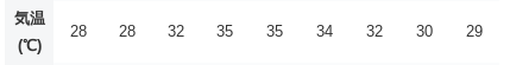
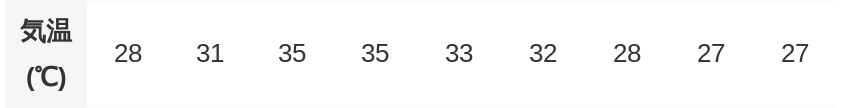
[118,22,184,40] 28 | 32 -> [196,38,224,68] 31
[316,22,333,40] 34 -> [445,38,473,68] 33
[416,22,483,40] 30 | 29 -> [613,38,809,68] 28 | 27 | 27

